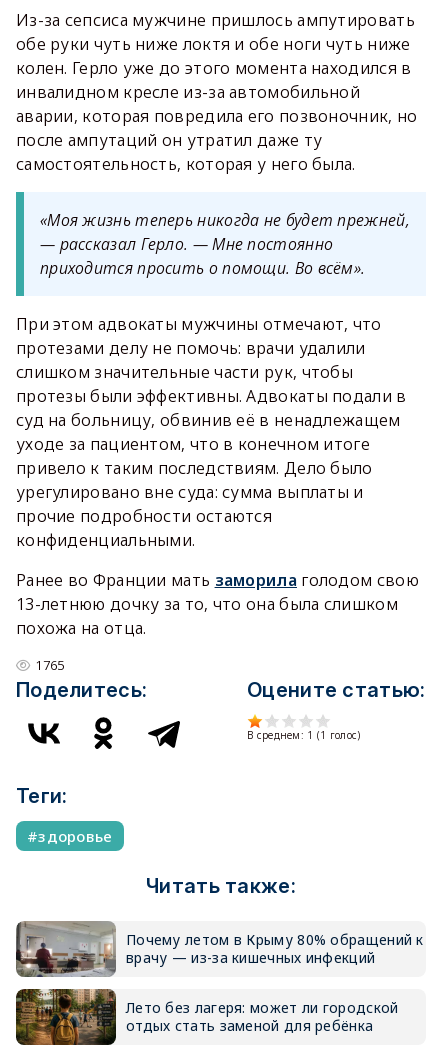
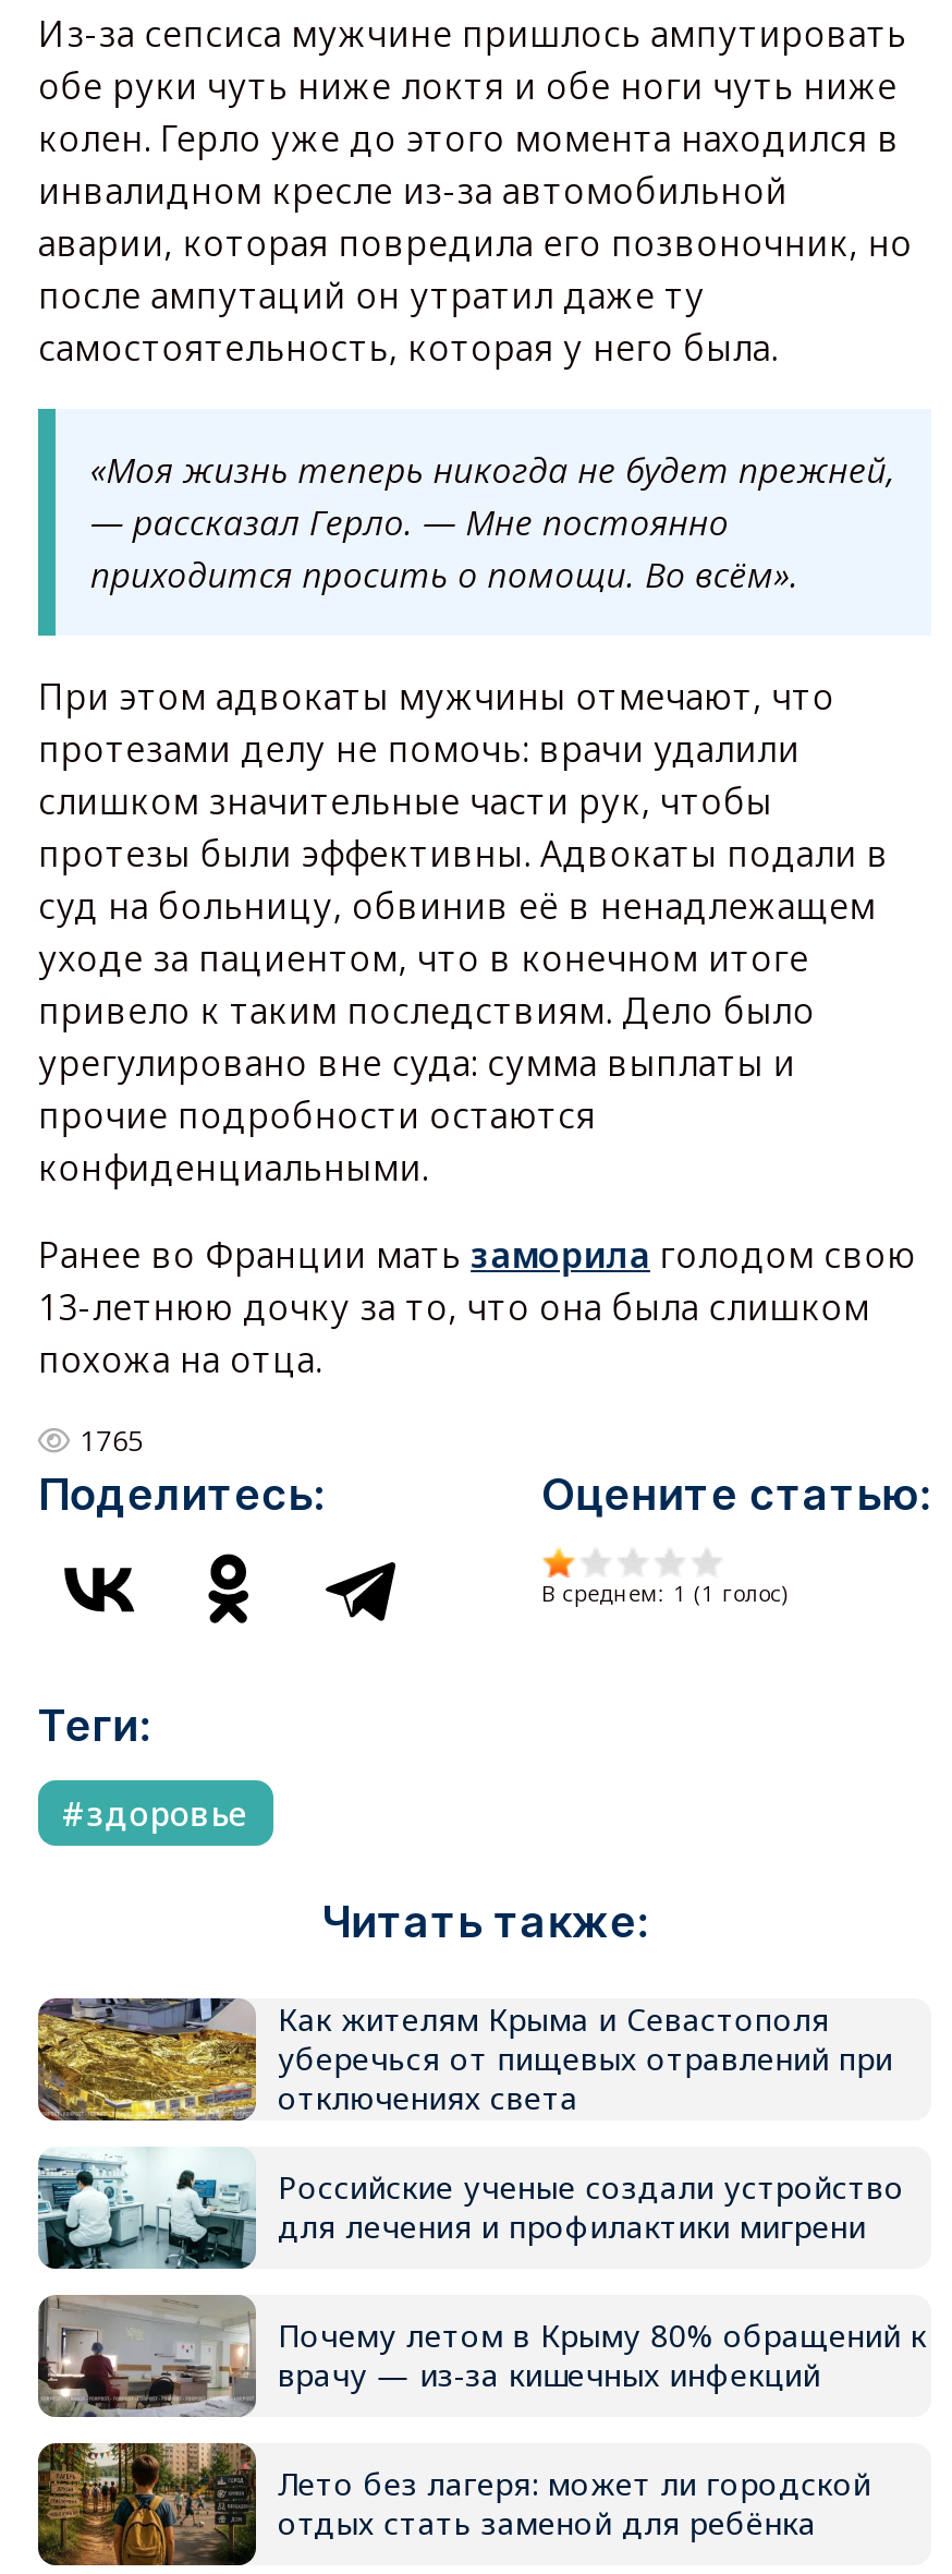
none -> [36,1996,905,2247] [image] | Как жителям Крыма и Севастополя | уберечься от пищевых отравлений при | отключениях света | Российские ученые создали устройство | для лечения и профилактики мигрени
none -> [36,2149,247,2271] [image]

